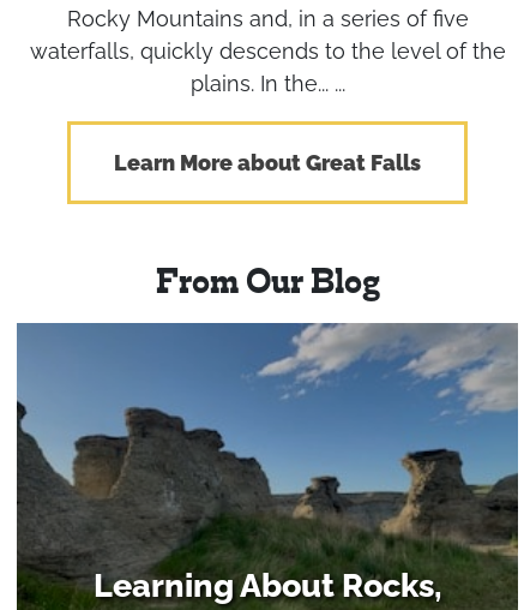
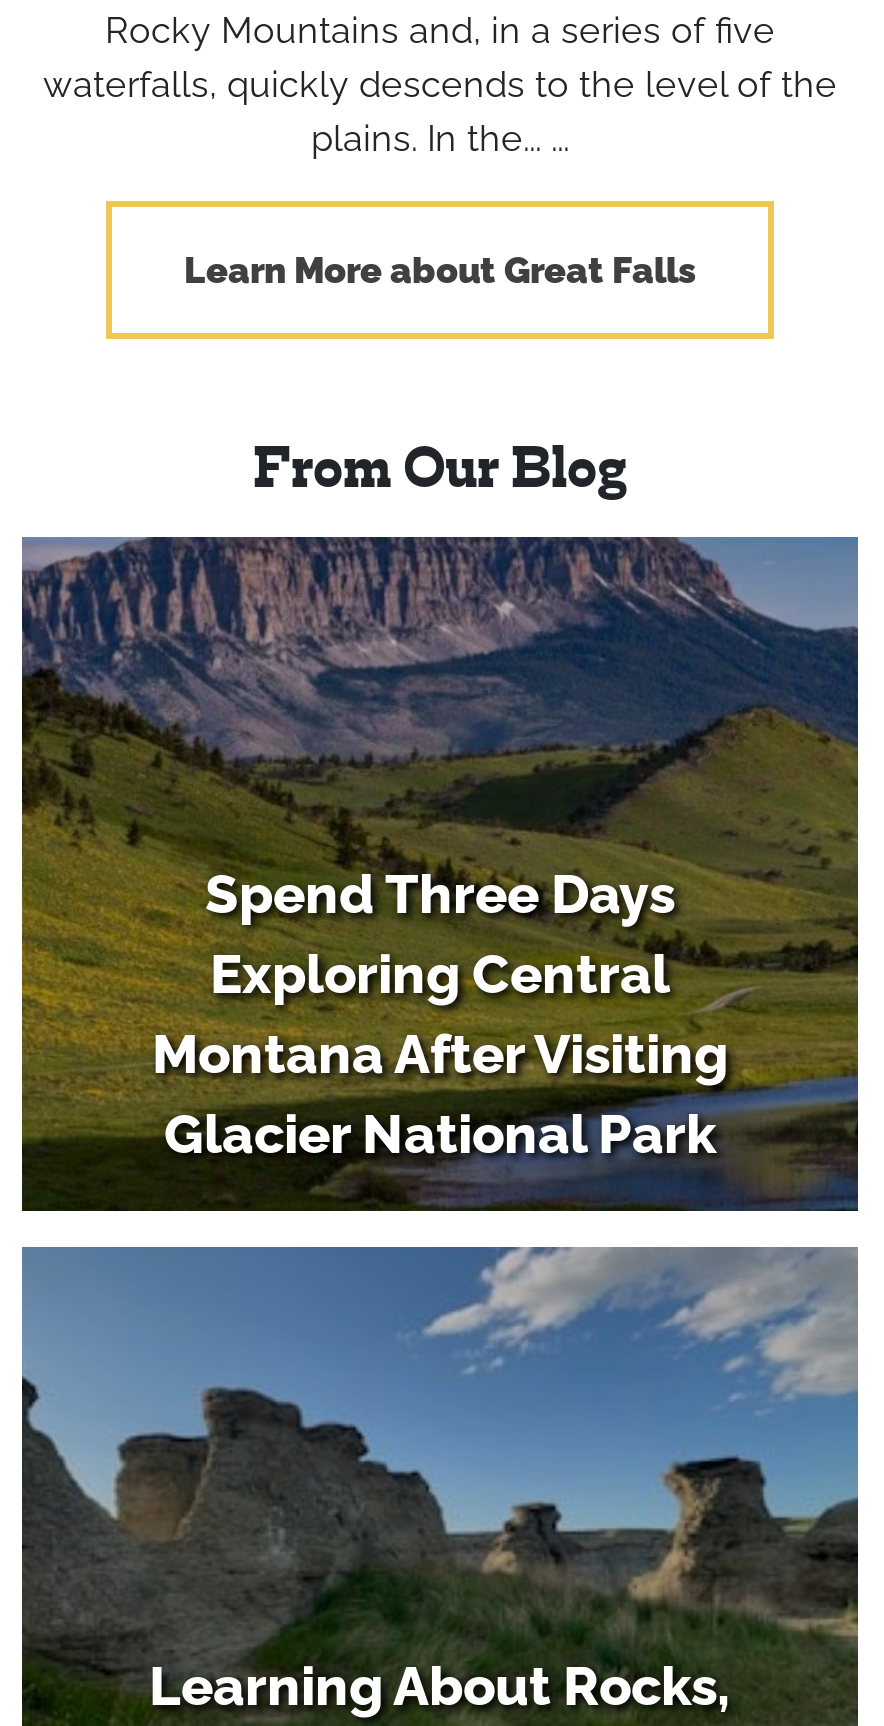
none -> [20,537,860,1215] [image] | Spend Three Days | Exploring Central | Montana After Visiting | Glacier National Park

